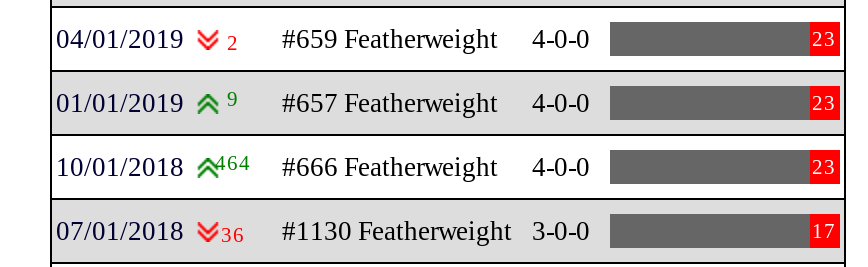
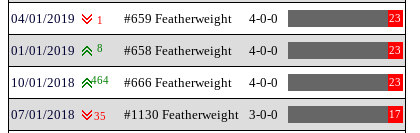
[56,24,590,54] 04/01/2019 2 #659 Featherweight 4-0-0 -> [11,11,278,26] 04/01/2019 1 #659 Featherweight 4-0-0
[227,88,239,110] 9 -> [96,43,102,54] 8
[282,88,498,118] #657 Featherweight -> [124,43,232,58] #658 Featherweight
[56,216,590,246] 07/01/2018 36 #1130 Featherweight 3-0-0 -> [11,107,278,122] 07/01/2018 35 #1130 Featherweight 3-0-0

